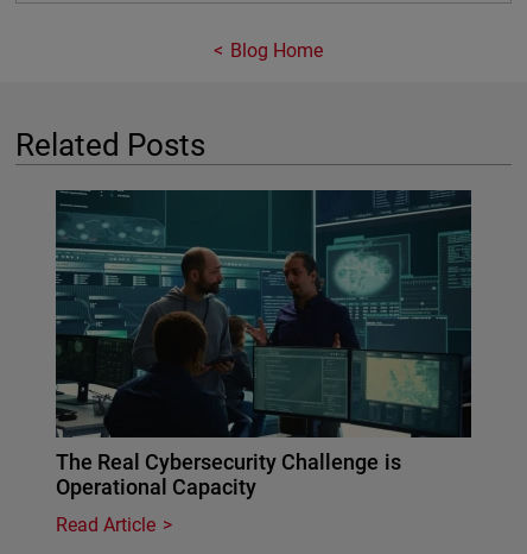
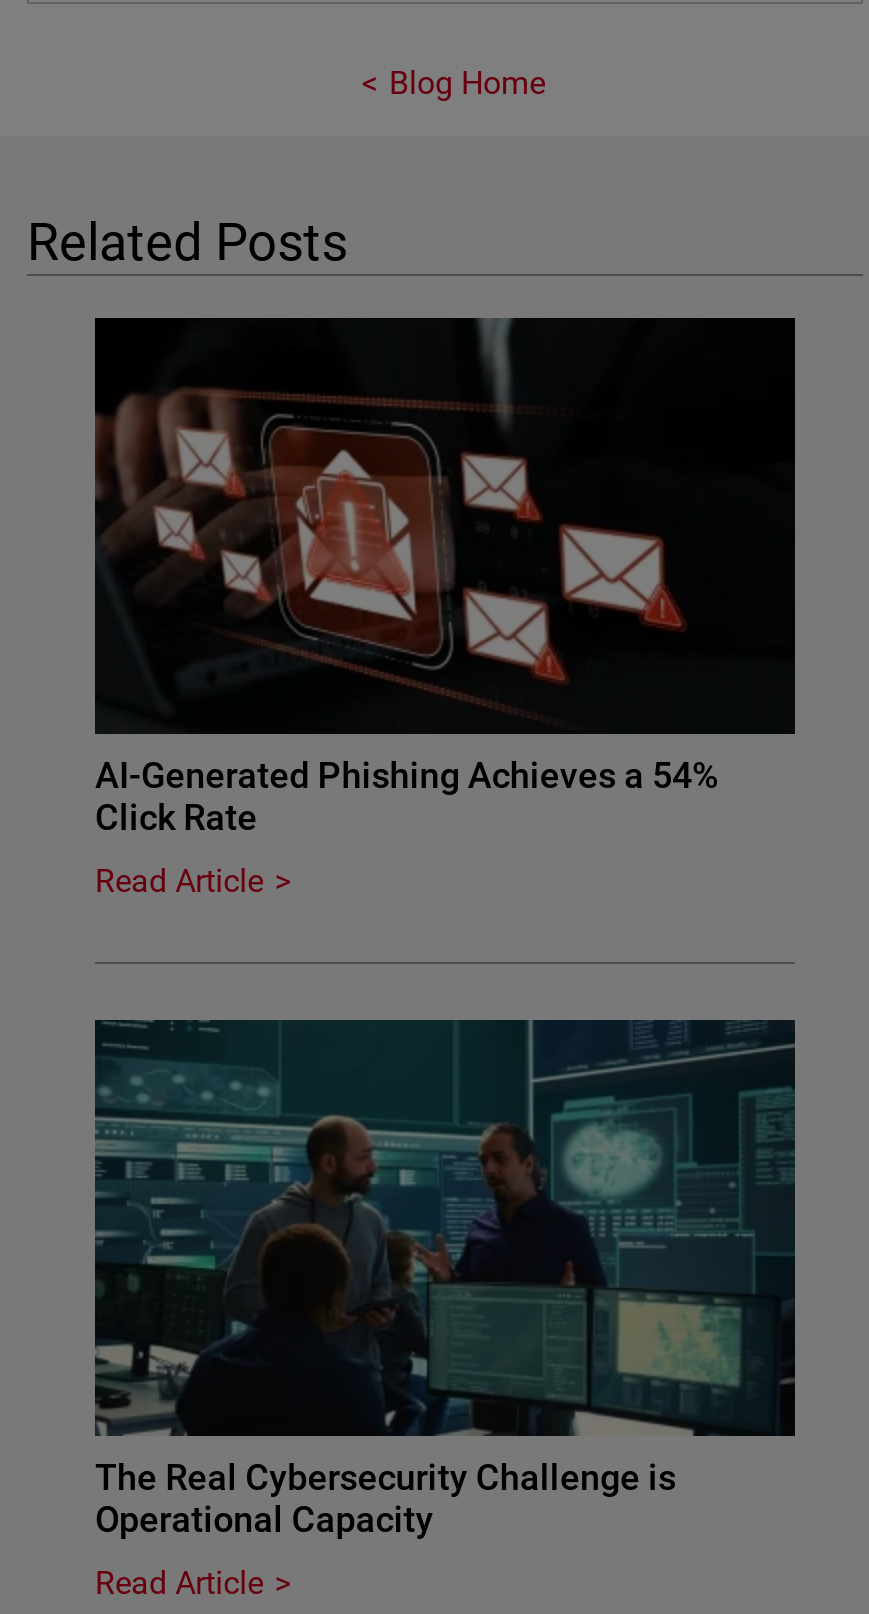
none -> [93,316,797,900] [image] | AI-Generated Phishing Achieves a 54% | Click Rate | Read Article

